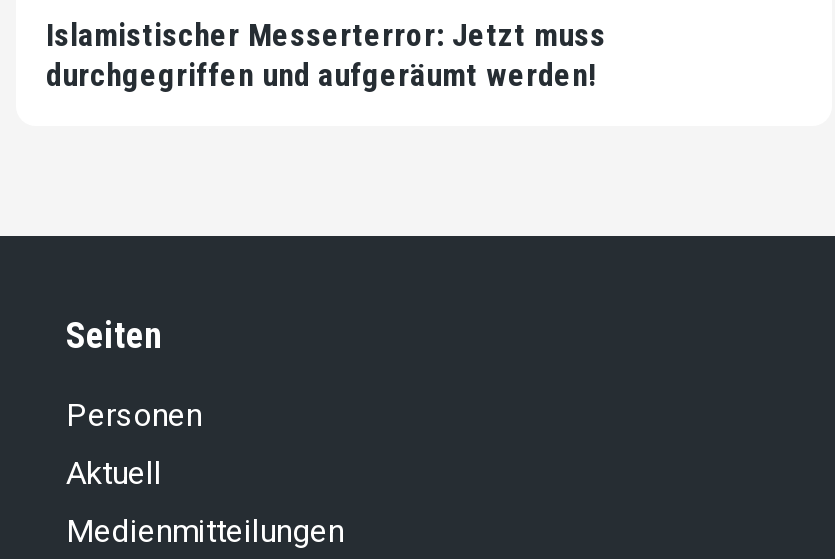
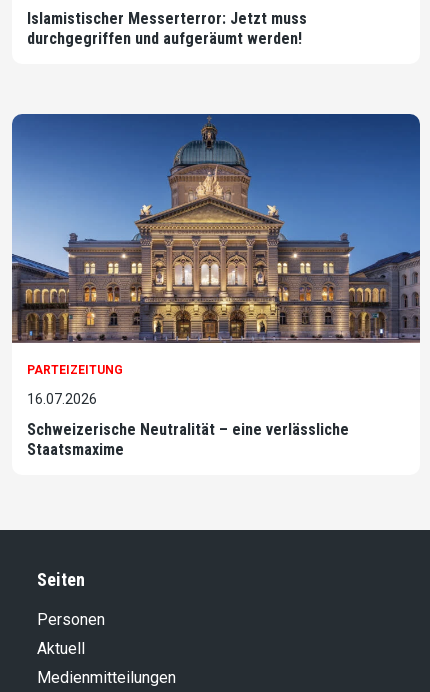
none -> [11,113,421,459] [image] | PARTEIZEITUNG | 16.07.2026 | Schweizerische Neutralität – eine verlässliche | Staatsmaxime

